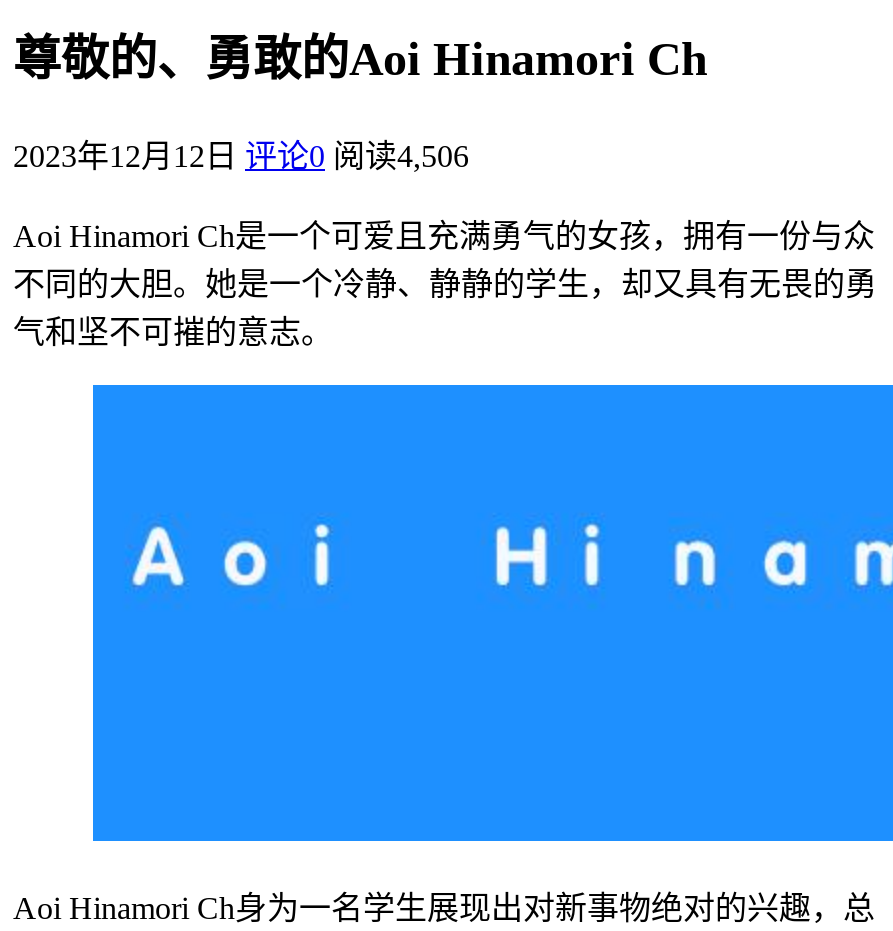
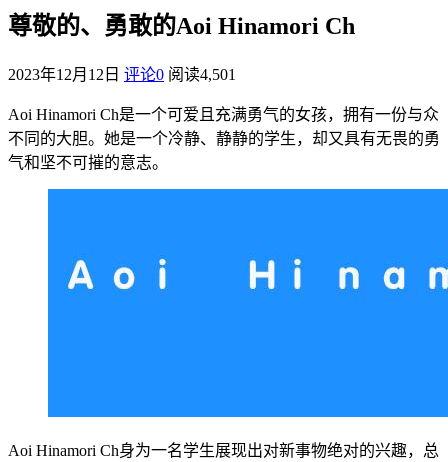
[13,139,469,173] 2023年12月12日评论0 阅读4,506 -> [8,66,236,83] 2023年12月12日评论0 阅读4,501

